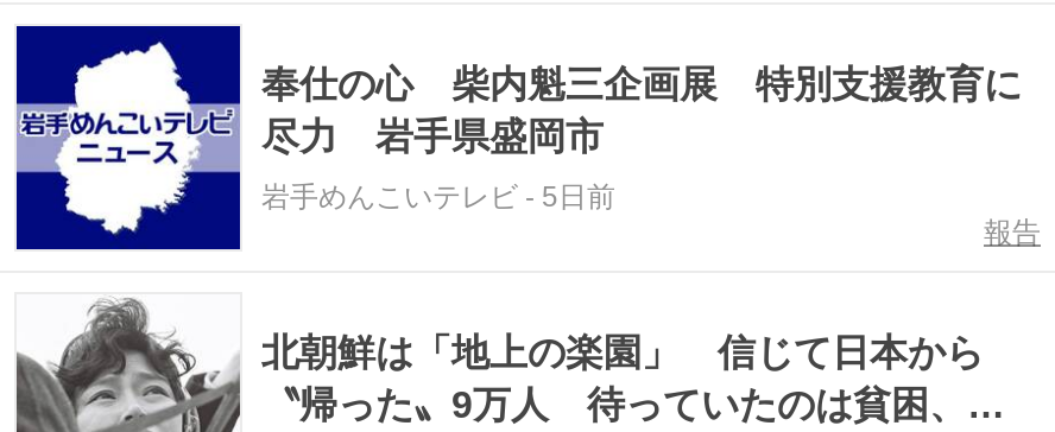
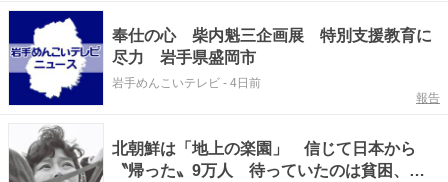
[261,180,615,214] 岩手めんこいテレビ- 5日前 -> [112,76,261,90] 岩手めんこいテレビ- 4日前

